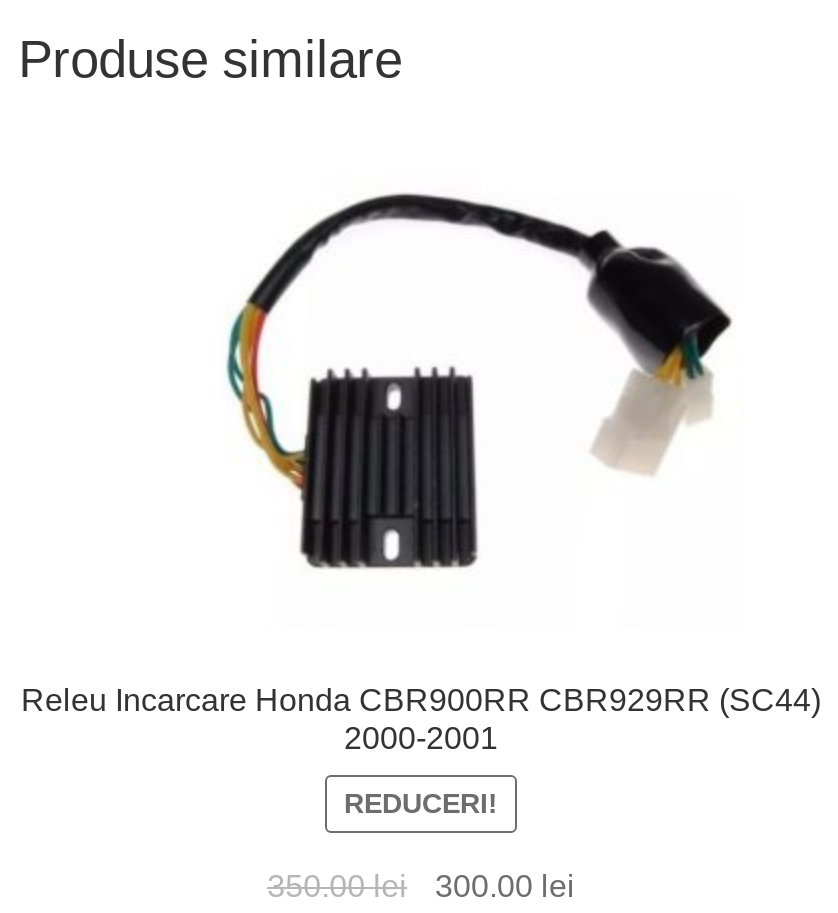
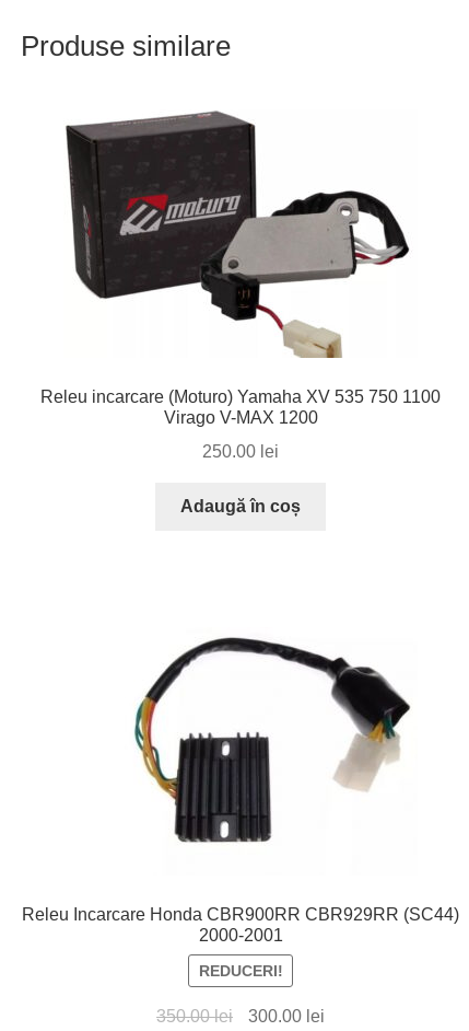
none -> [40,111,441,516] [image] | Releu incarcare (Moturo) Yamaha XV 535 750 1100 | Virago V-MAX 1200 | 250.00 lei | Adaugă în coș

